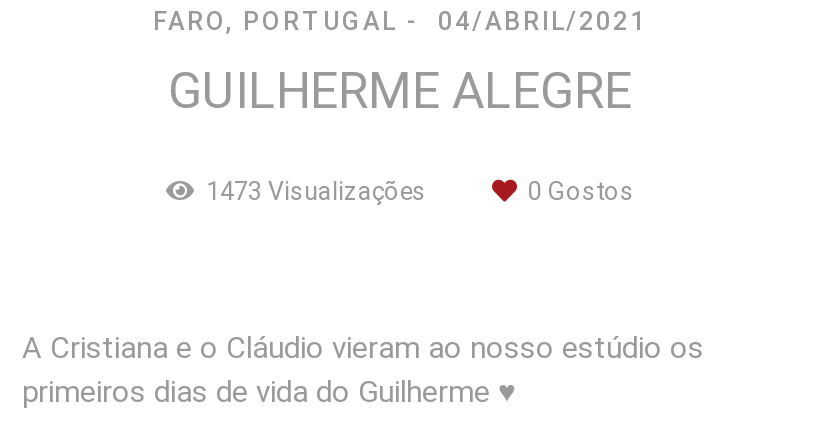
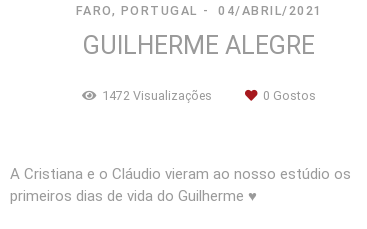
[206,176,432,206] 1473 Visualizações -> [102,88,215,103] 1472 Visualizações

